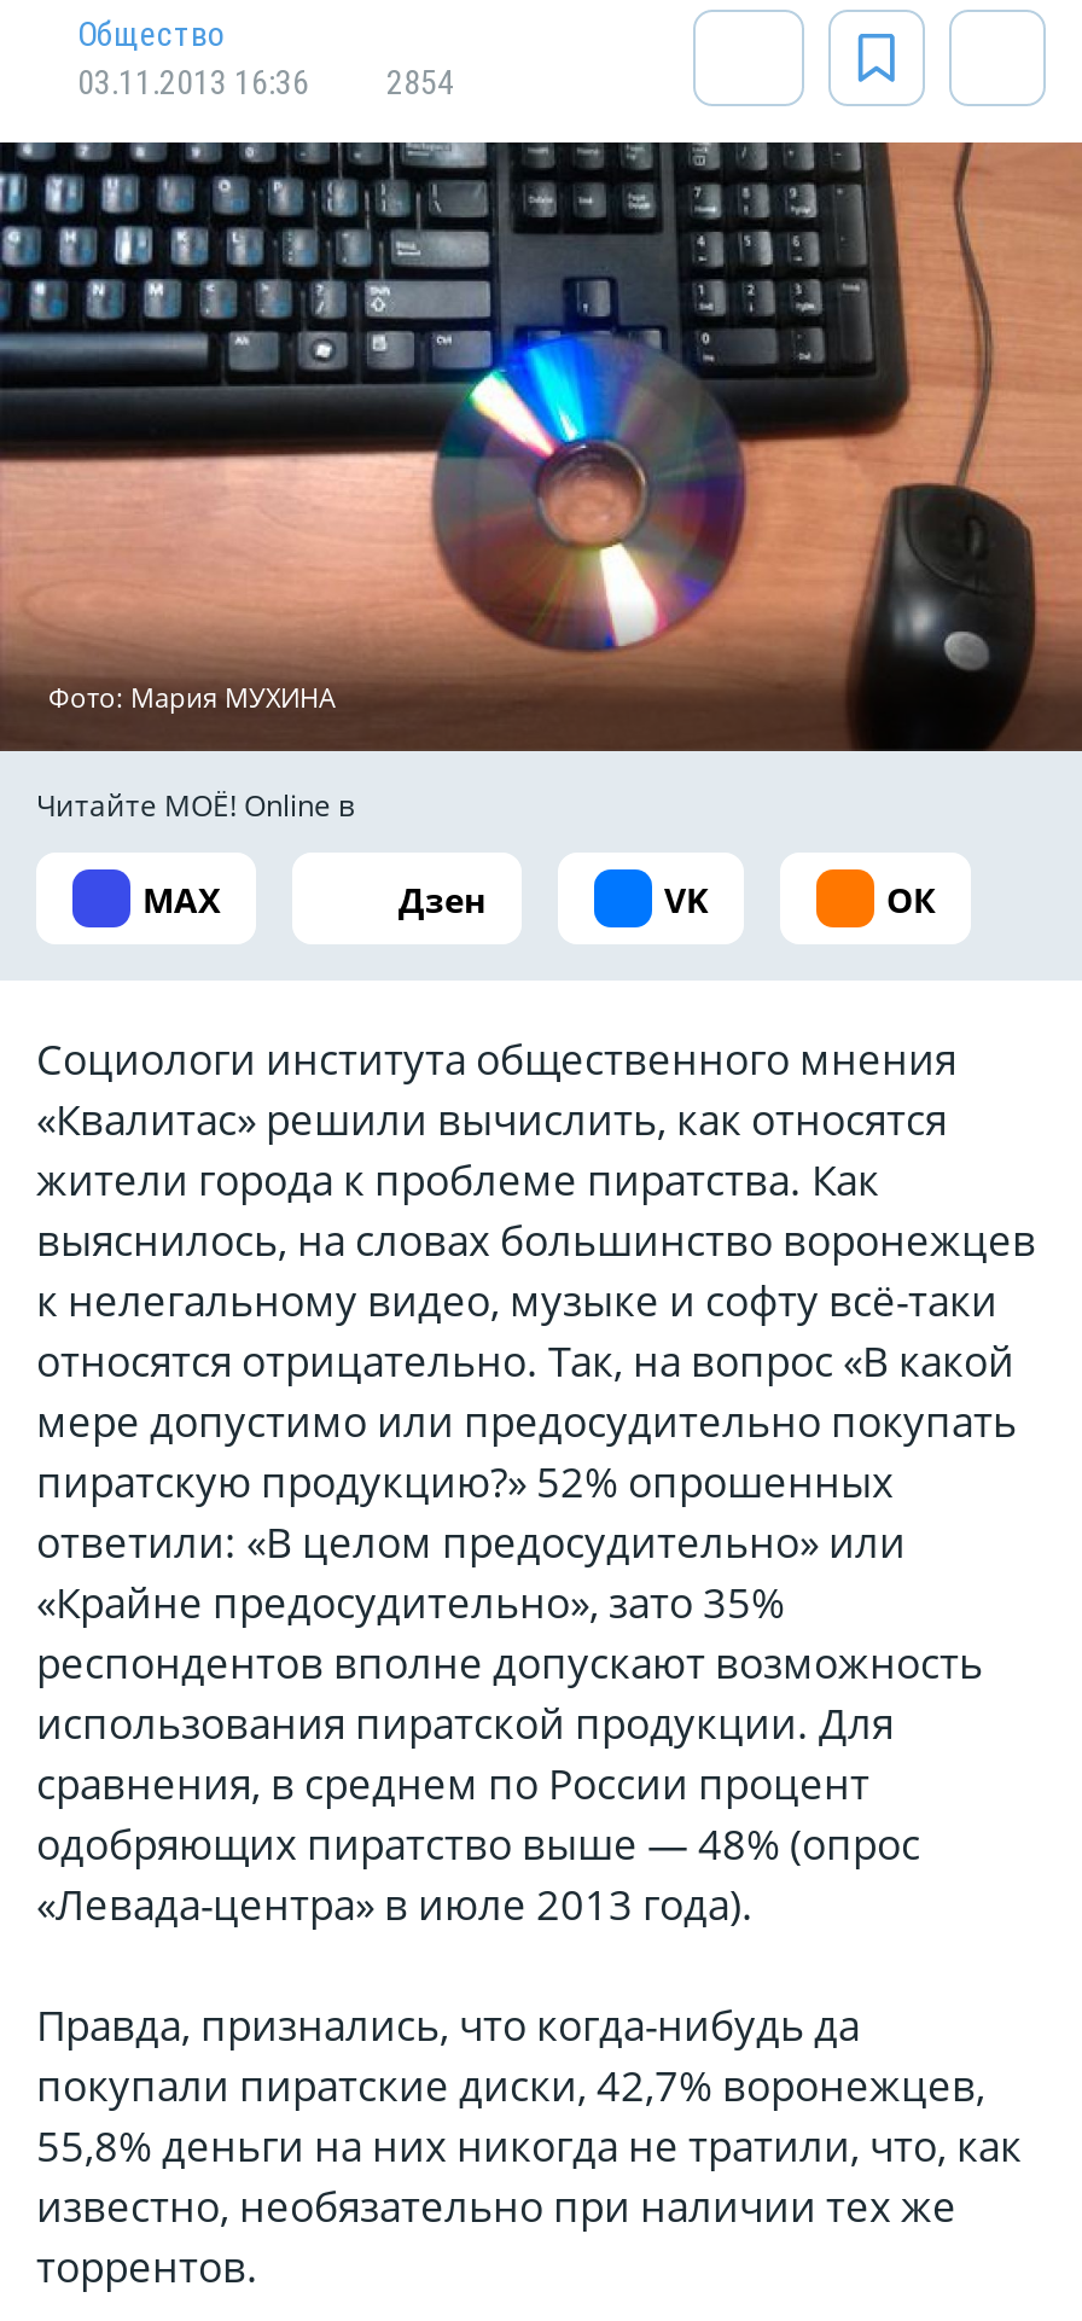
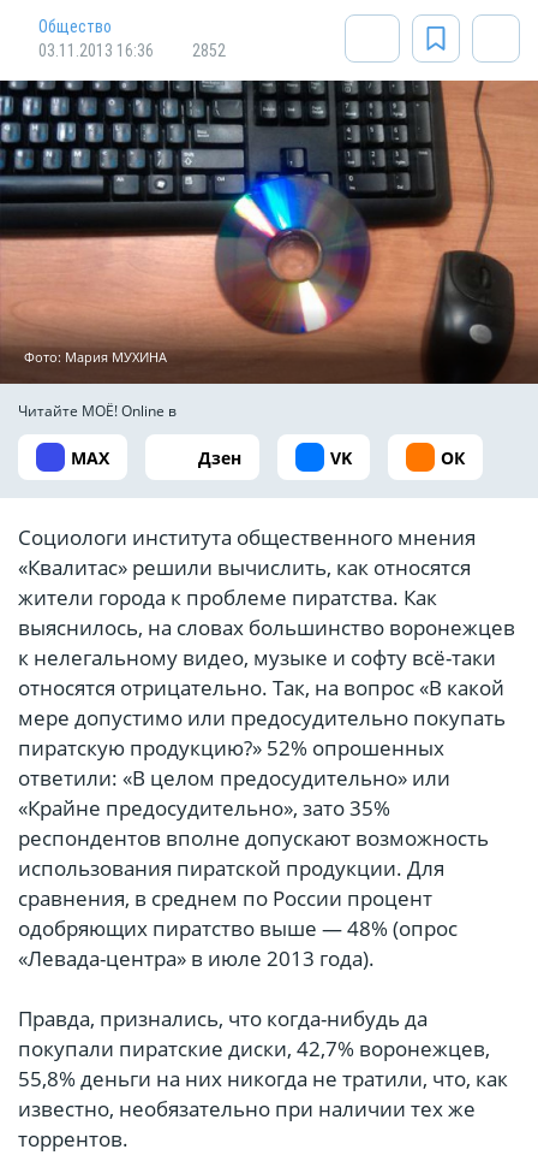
[77,64,454,102] 03.11.2013 16:36 2854 -> [38,41,226,61] 03.11.2013 16:36 2852

